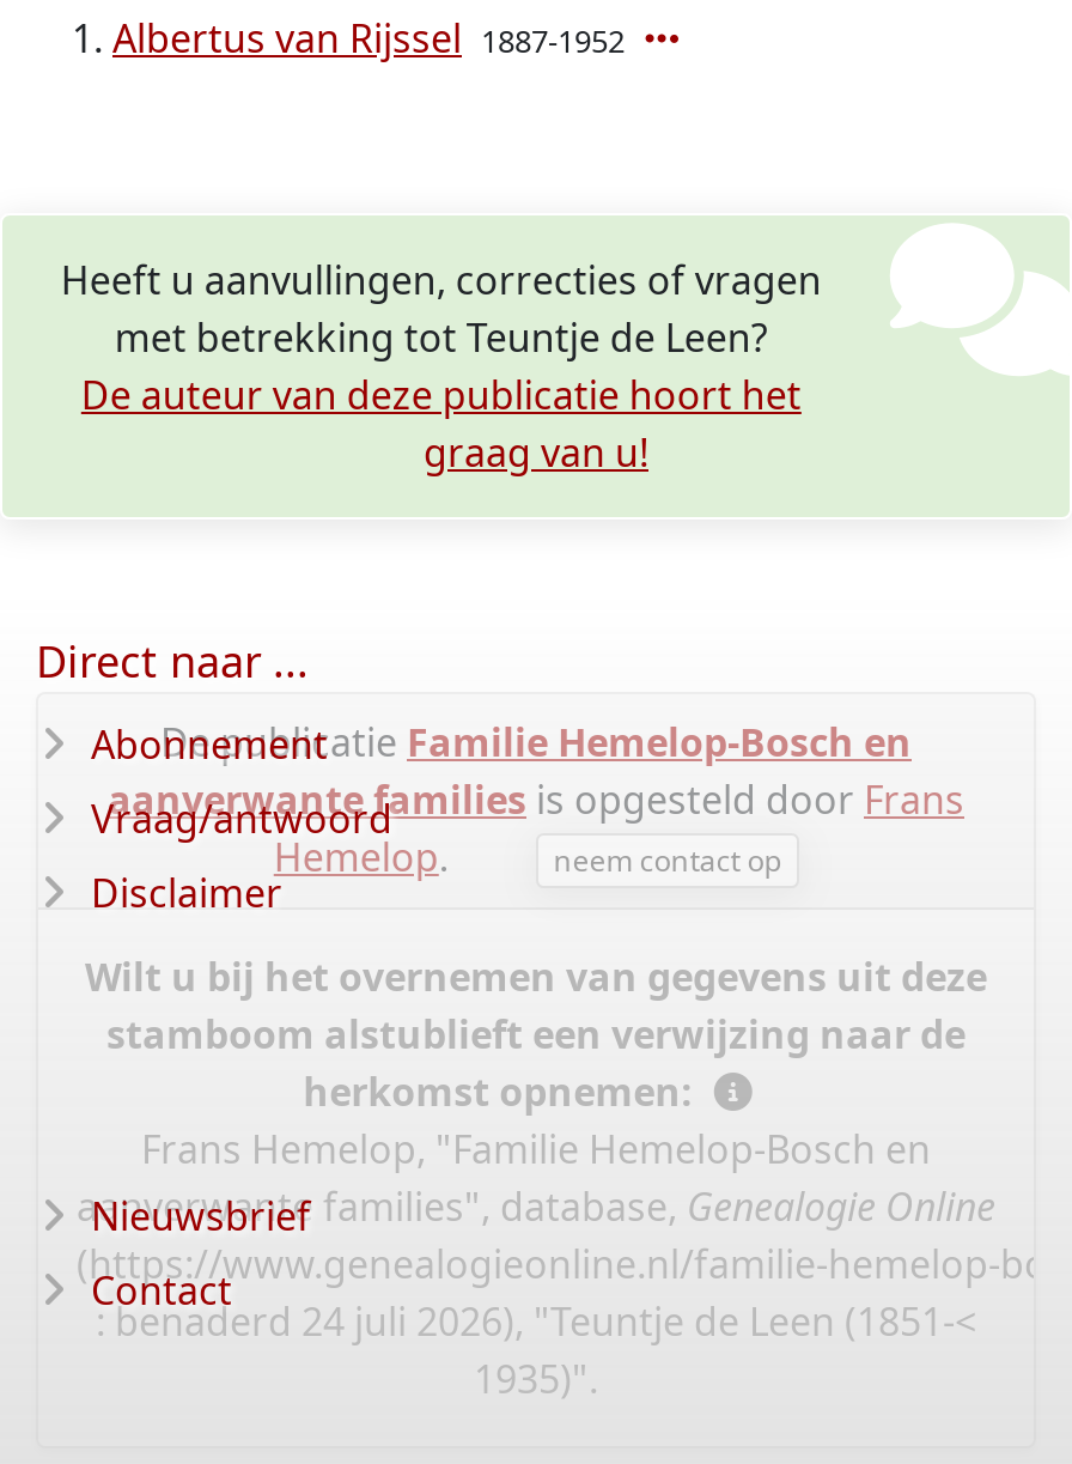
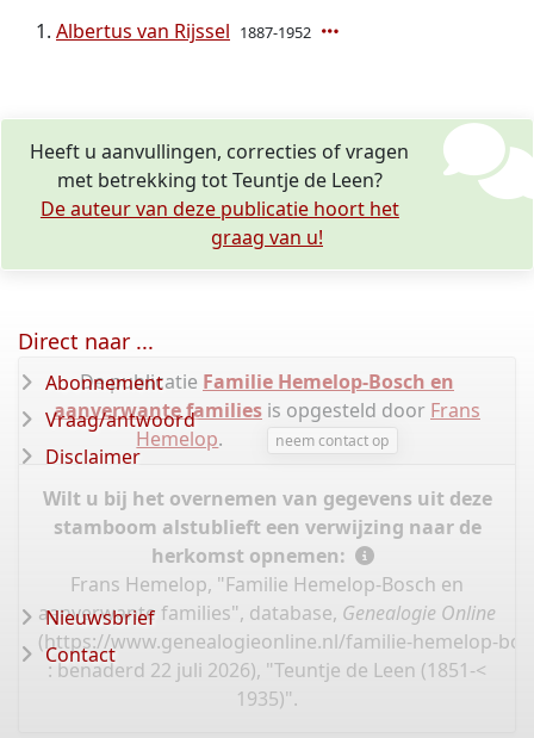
[96,1296,976,1349] : benaderd 24 juli 2026), "Teuntje de Leen (1851-< -> [48,657,486,684] : benaderd 22 juli 2026), "Teuntje de Leen (1851-<

